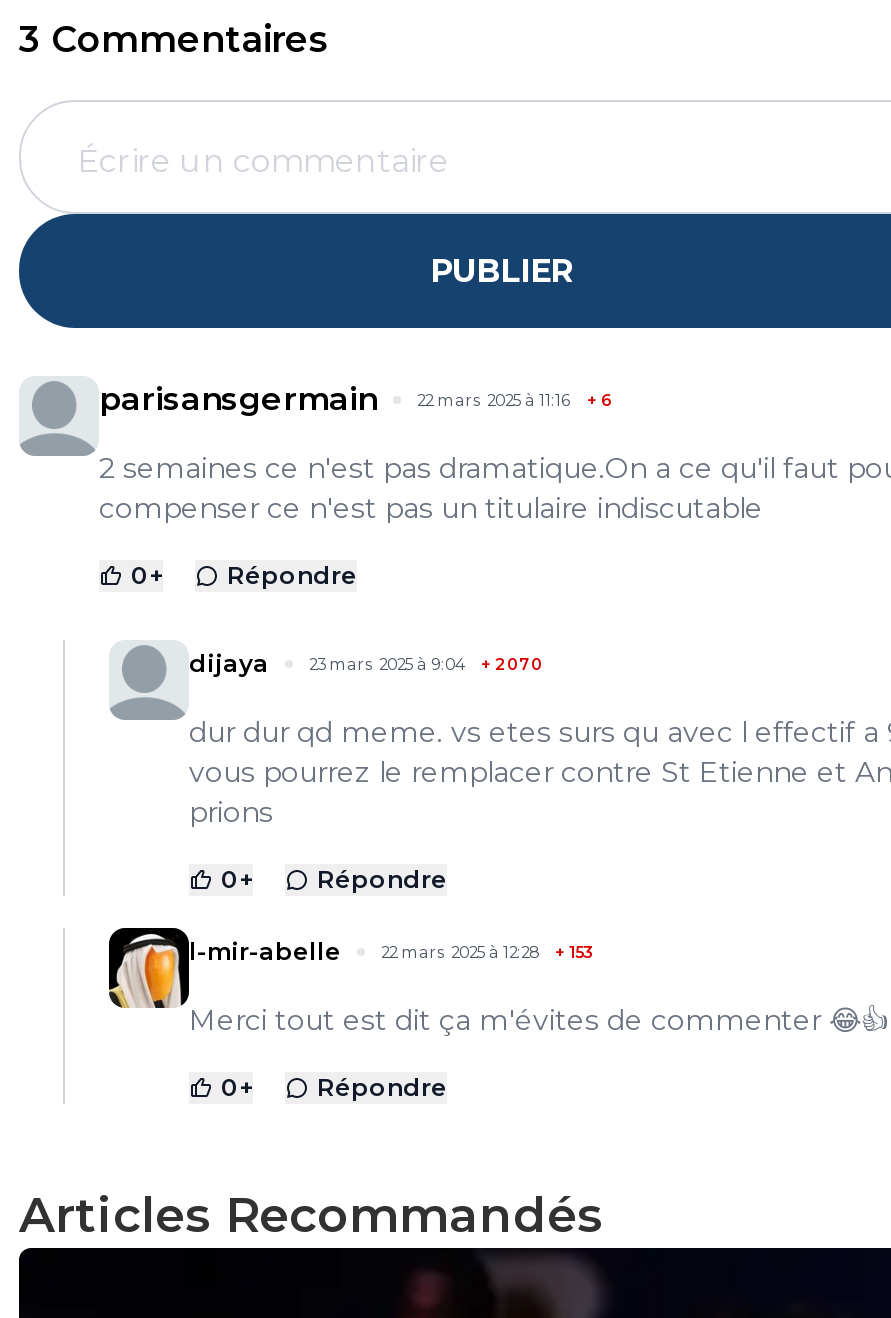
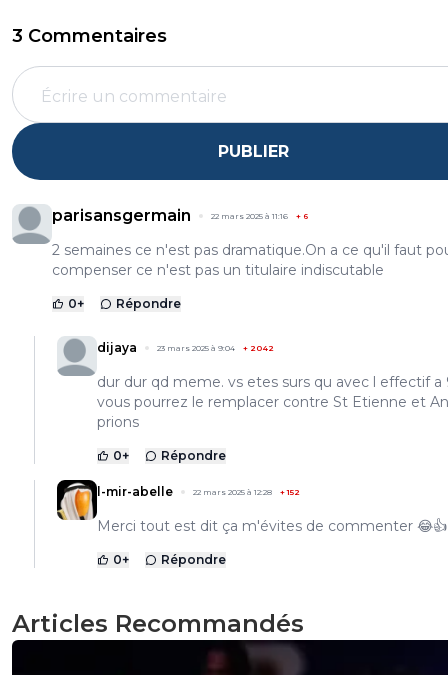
[189,648,543,678] dijaya 23 mars 2025 à 9:04 + 2070 -> [97,340,274,355] dijaya 23 mars 2025 à 9:04 + 2042
[189,936,593,966] l-mir-abelle 22 mars 2025 à 12:28 + 153 -> [97,484,300,499] l-mir-abelle 22 mars 2025 à 12:28 + 152

